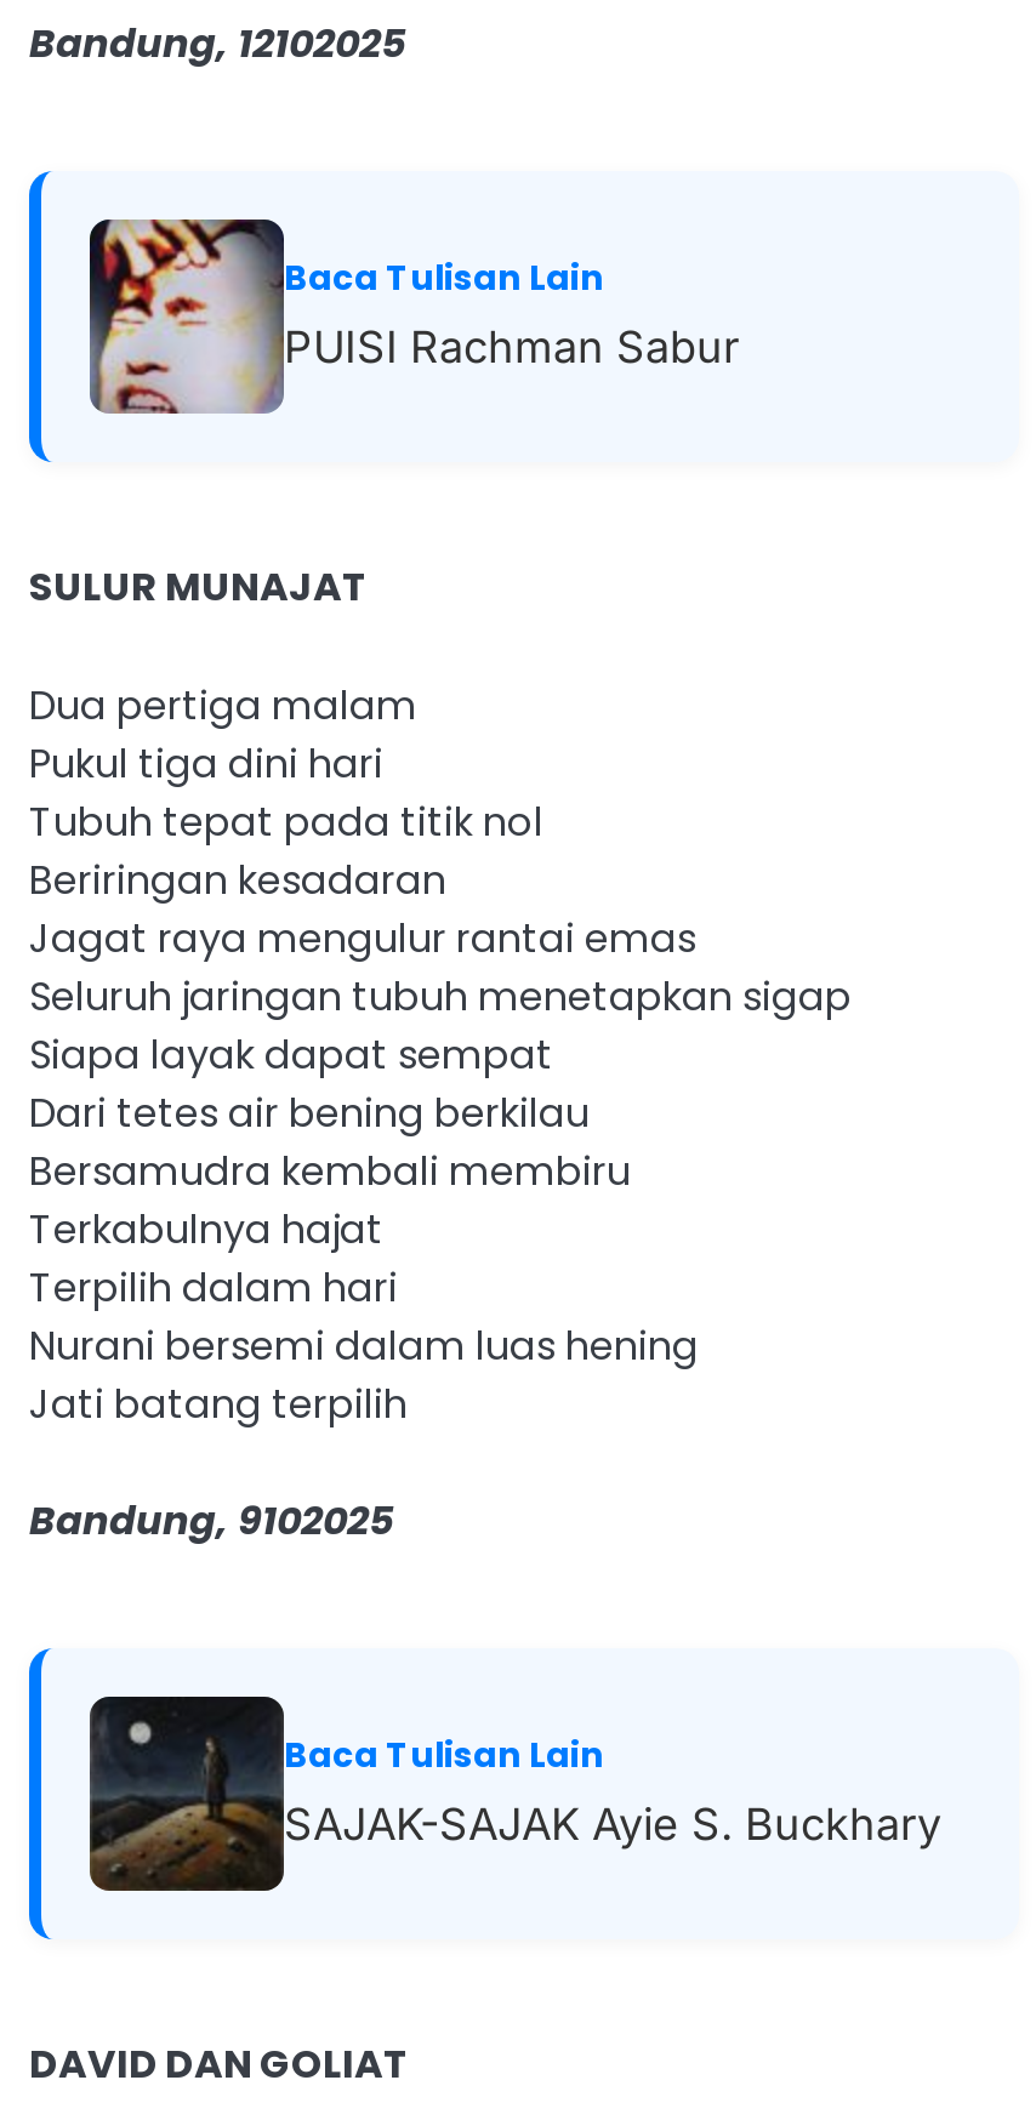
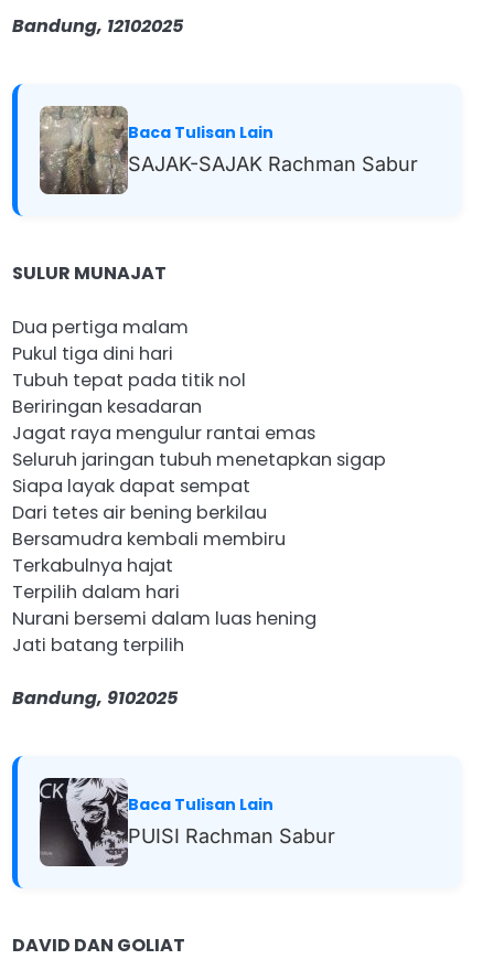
[87,220,286,414] [image] -> [39,105,129,195] [image]
none -> [128,153,418,176] SAJAK-SAJAK Rachman Sabur
moved [284,322,740,373] -> [128,824,335,847]: PUISI Rachman Sabur
[90,1694,284,1893] [image] -> [40,777,128,867] [image]
[284,1798,941,1849] SAJAK-SAJAK Ayie S. Buckhary -> none

